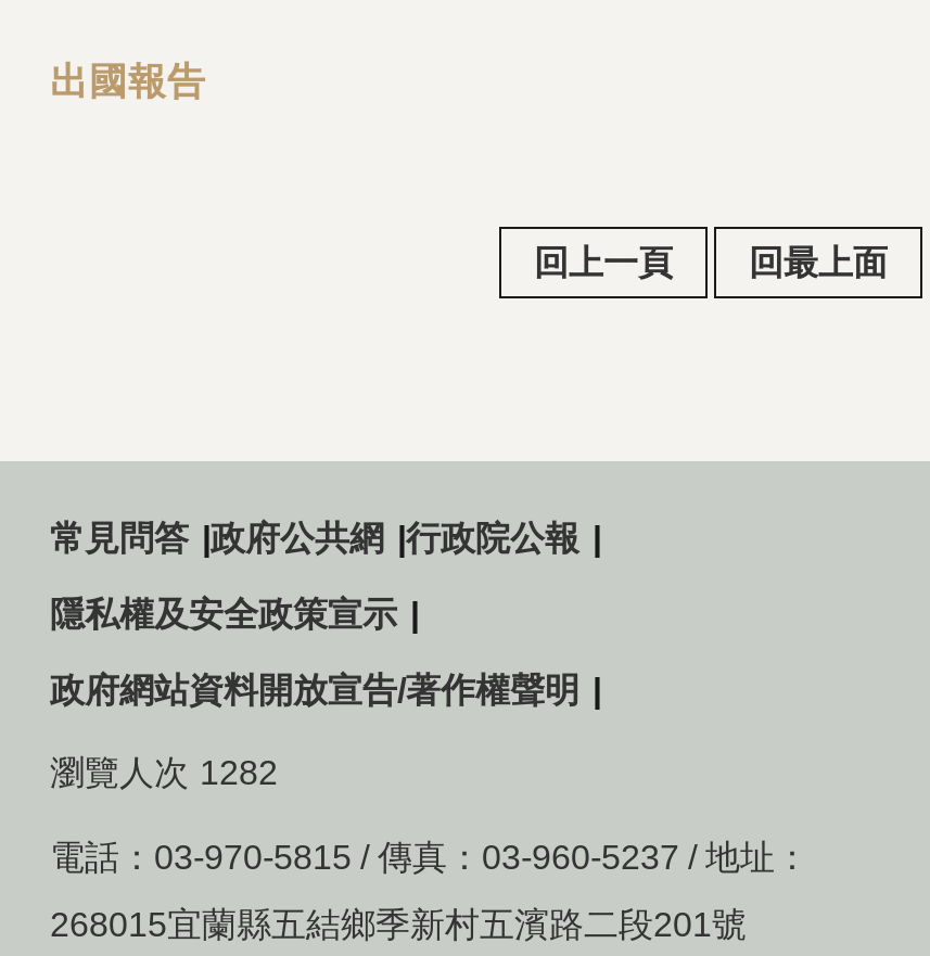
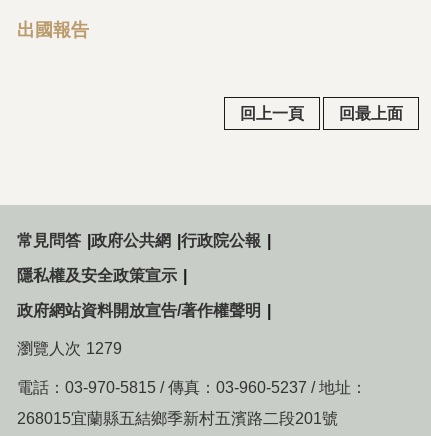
[50,754,278,791] 瀏覽人次 1282 -> [17,340,122,357] 瀏覽人次 1279

